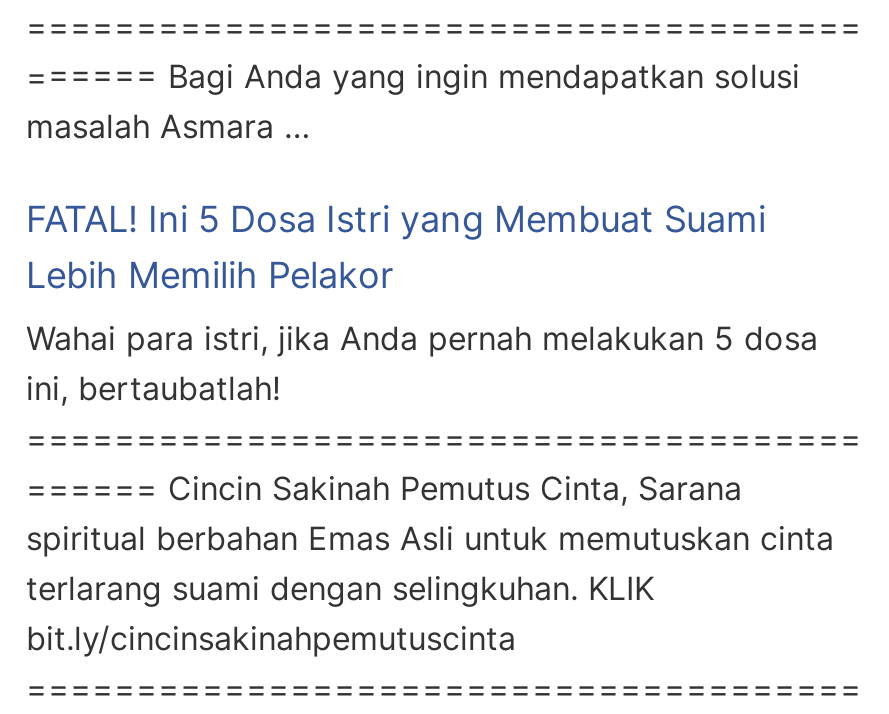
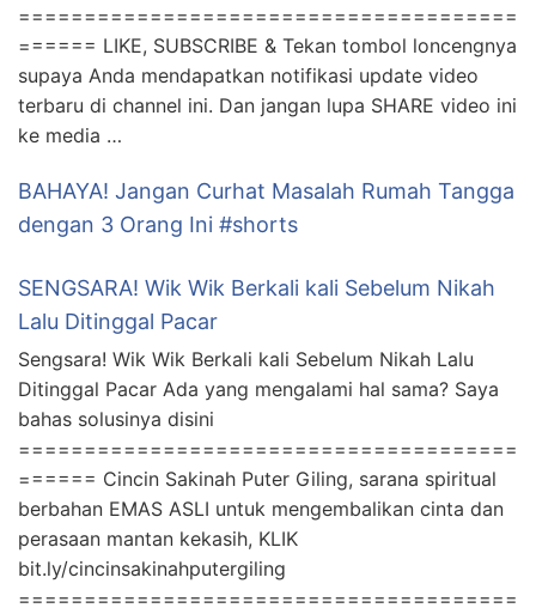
[26,56,818,408] ====== Bagi Anda yang ingin mendapatkan solusi | masalah Asmara … | FATAL! Ini 5 Dosa Istri yang Membuat Suami | Lebih Memilih Pelakor | Wahai para istri, jika Anda pernah melakukan 5 dosa | ini, bertaubatlah! -> [18,34,517,431] ====== LIKE, SUBSCRIBE & Tekan tombol loncengnya | supaya Anda mendapatkan notifikasi update video | terbaru di channel ini. Dan jangan lupa SHARE video ini | ke media … | BAHAYA! Jangan Curhat Masalah Rumah Tangga | dengan 3 Orang Ini #shorts | SENGSARA! Wik Wik Berkali kali Sebelum Nikah | Lalu Ditinggal Pacar | Sengsara! Wik Wik Berkali kali Sebelum Nikah Lalu | Ditinggal Pacar Ada yang mengalami hal sama? Saya | bahas solusinya disini
[26,468,834,658] ====== Cincin Sakinah Pemutus Cinta, Sarana | spiritual berbahan Emas Asli untuk memutuskan cinta | terlarang suami dengan selingkuhan. KLIK | bit.ly/cincinsakinahpemutuscinta -> [18,467,504,581] ====== Cincin Sakinah Puter Giling, sarana spiritual | berbahan EMAS ASLI untuk mengembalikan cinta dan | perasaan mantan kekasih, KLIK | bit.ly/cincinsakinahputergiling

